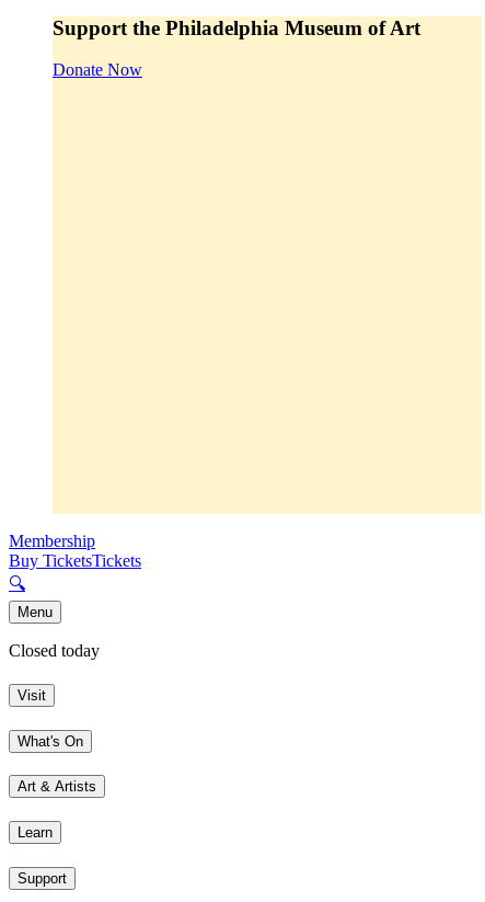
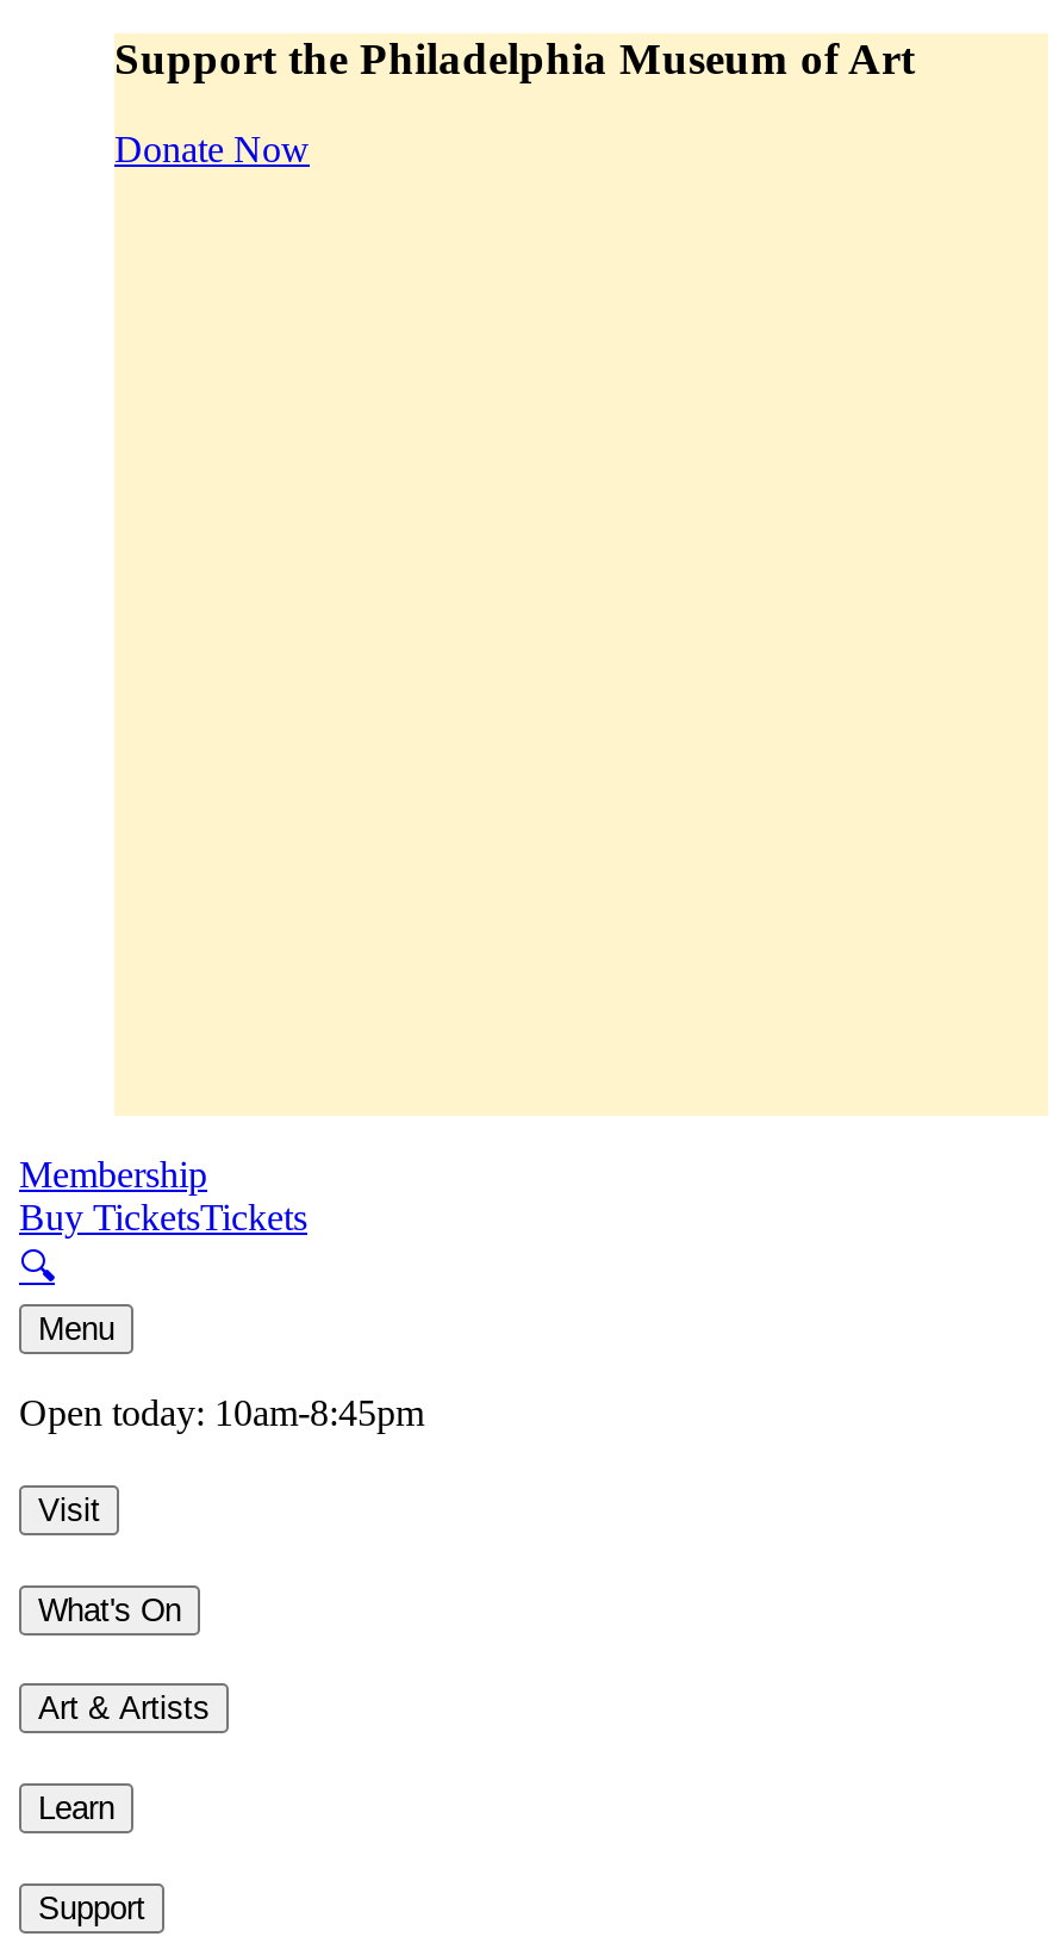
[9,641,100,660] Closed today -> [19,1393,424,1434] Open today: 10am-8:45pm

